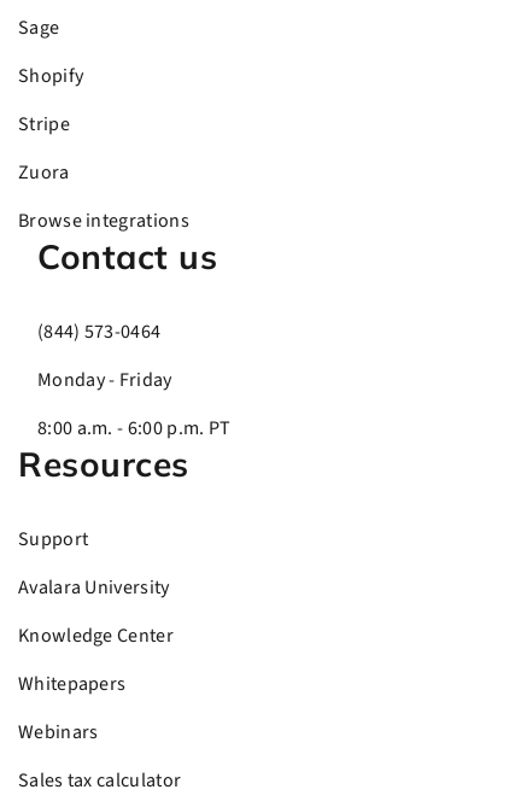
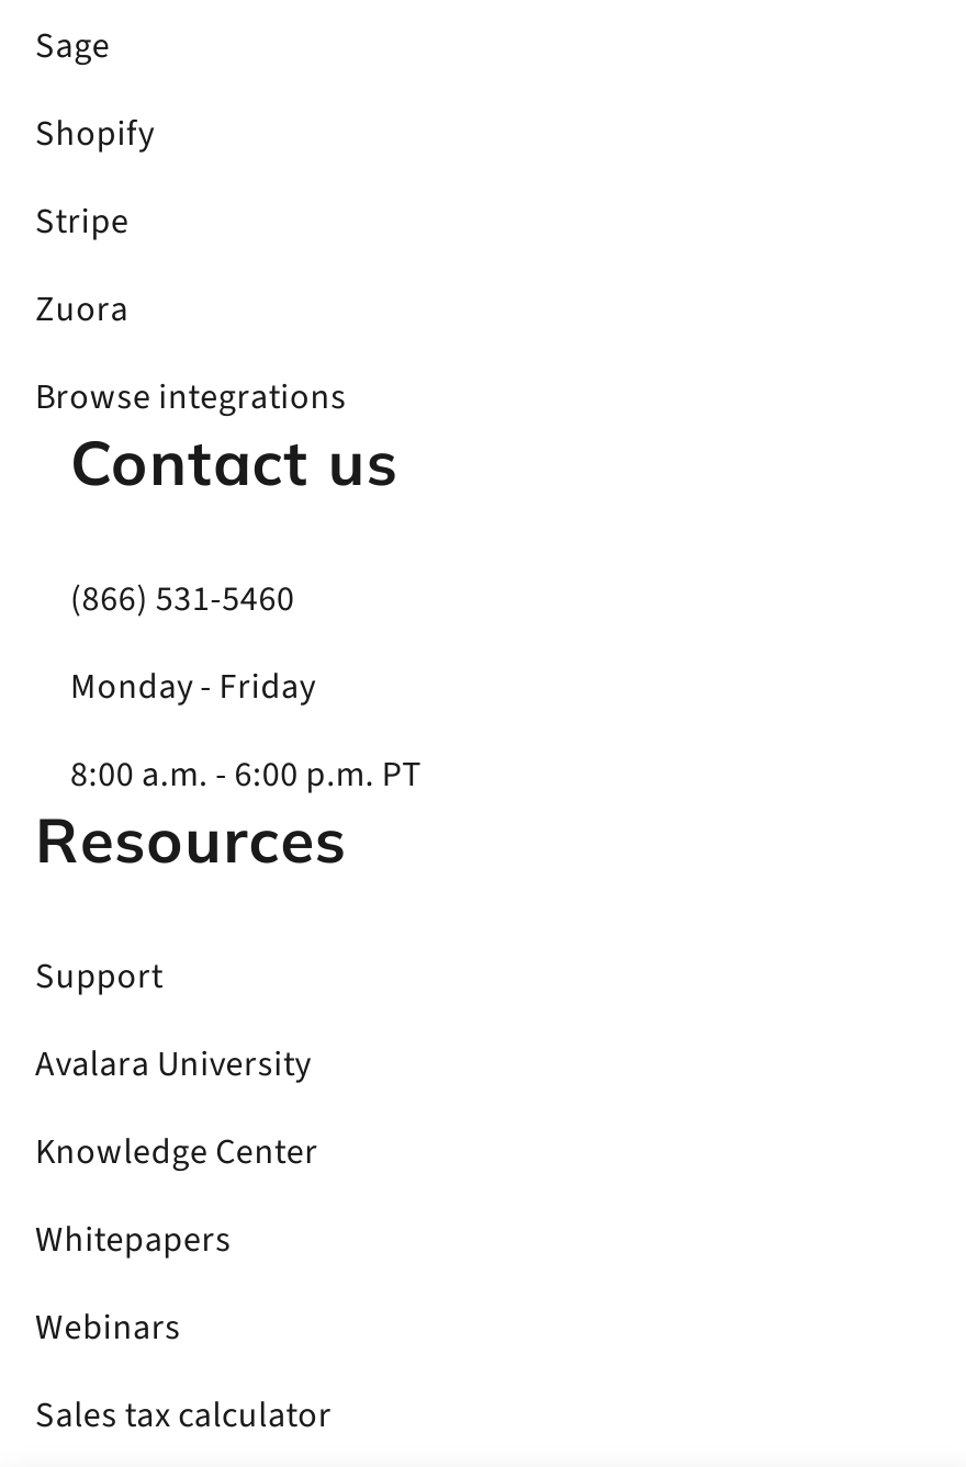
[37,318,161,345] (844) 573-0464 -> [70,575,295,623] (866) 531-5460

